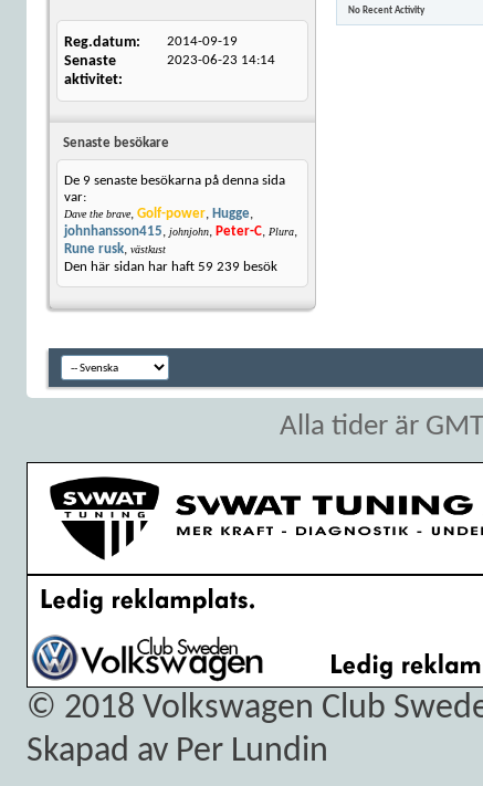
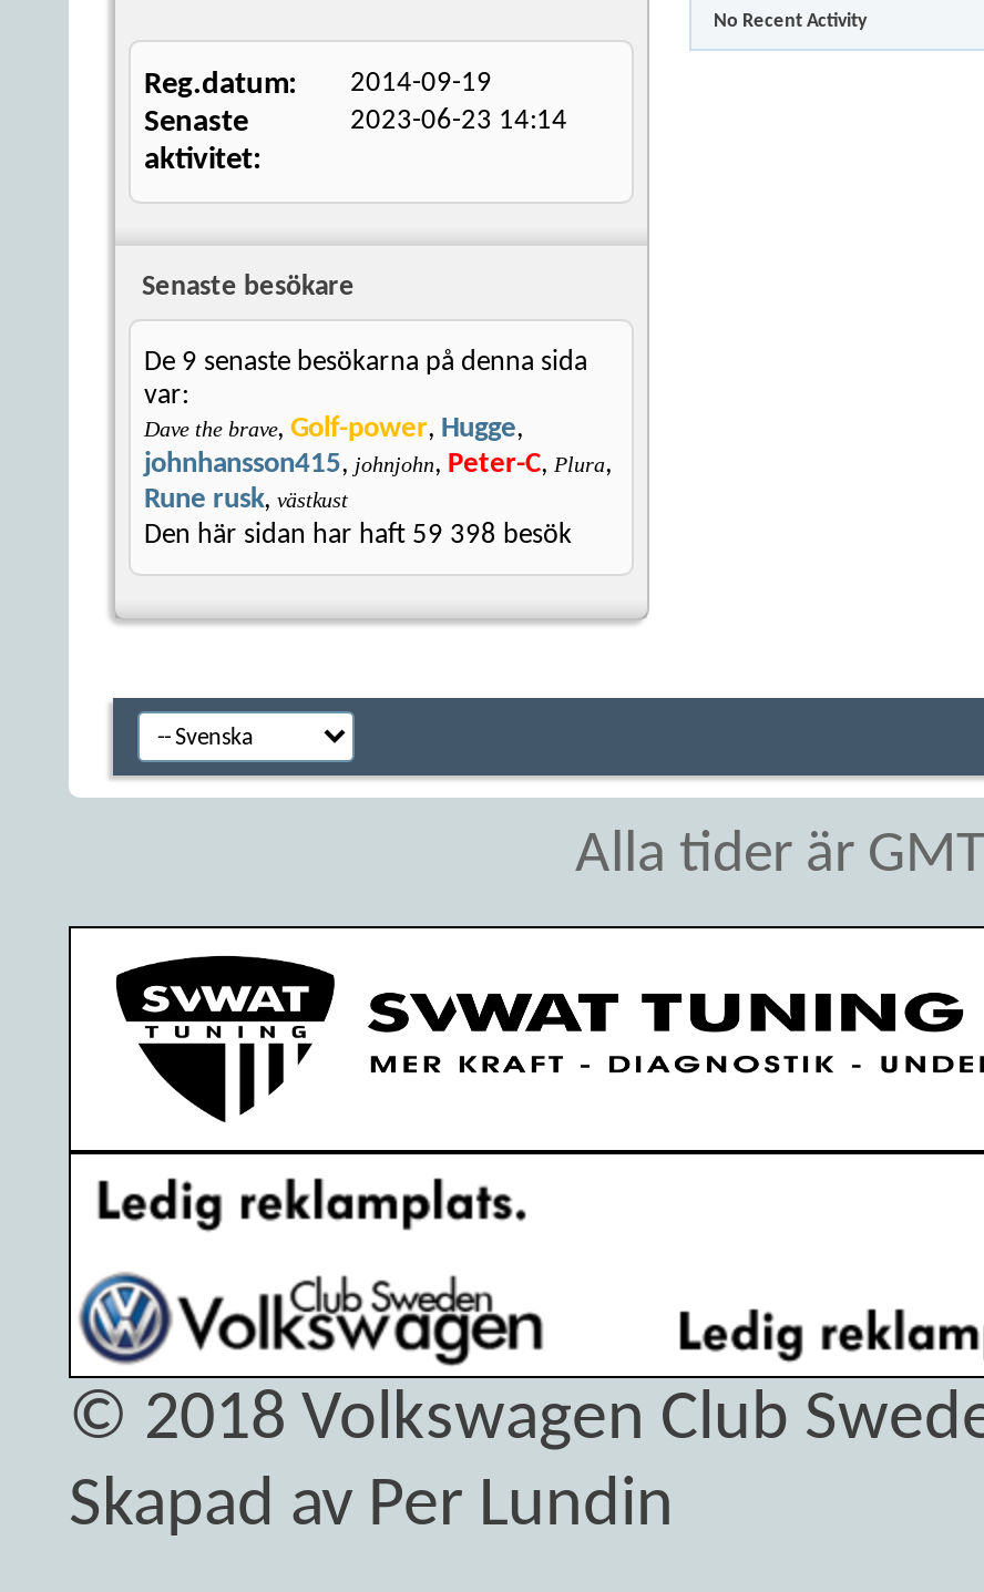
[64,260,277,274] Den här sidan har haft 59 239 besök -> [144,521,572,550] Den här sidan har haft 59 398 besök

